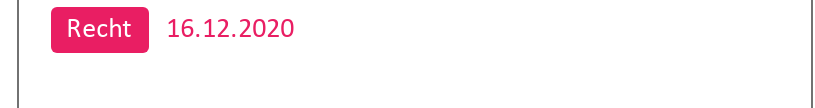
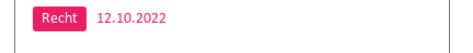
[66,14,294,44] Recht 16.12.2020 -> [41,10,166,27] Recht 12.10.2022

